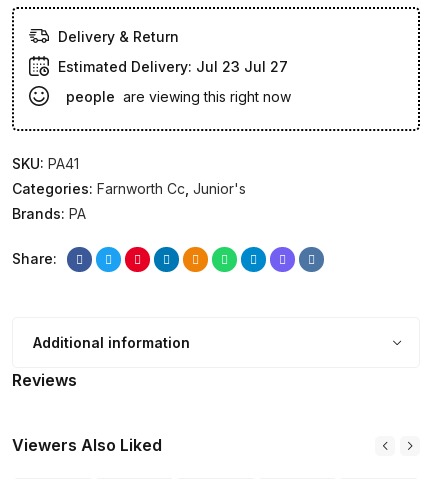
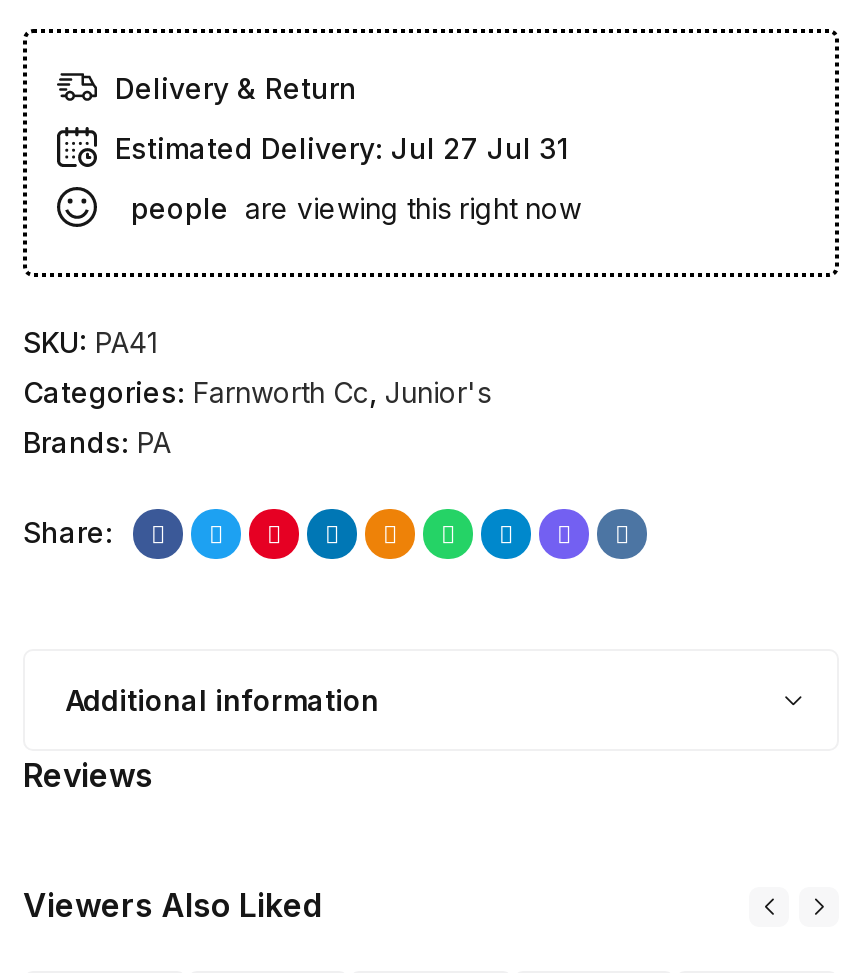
[58,58,288,75] Estimated Delivery: Jul 23 Jul 27 -> [115,130,569,164] Estimated Delivery: Jul 27 Jul 31

